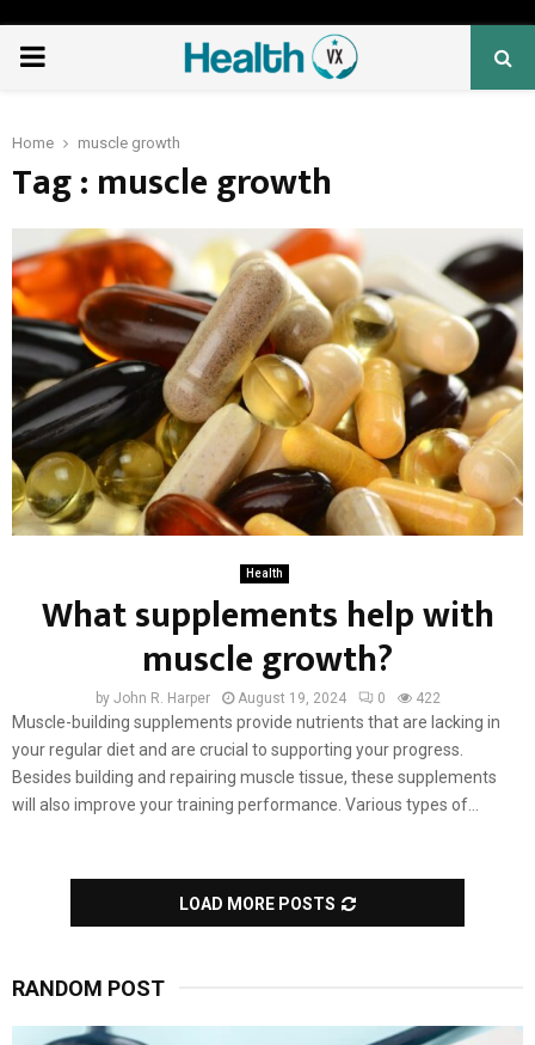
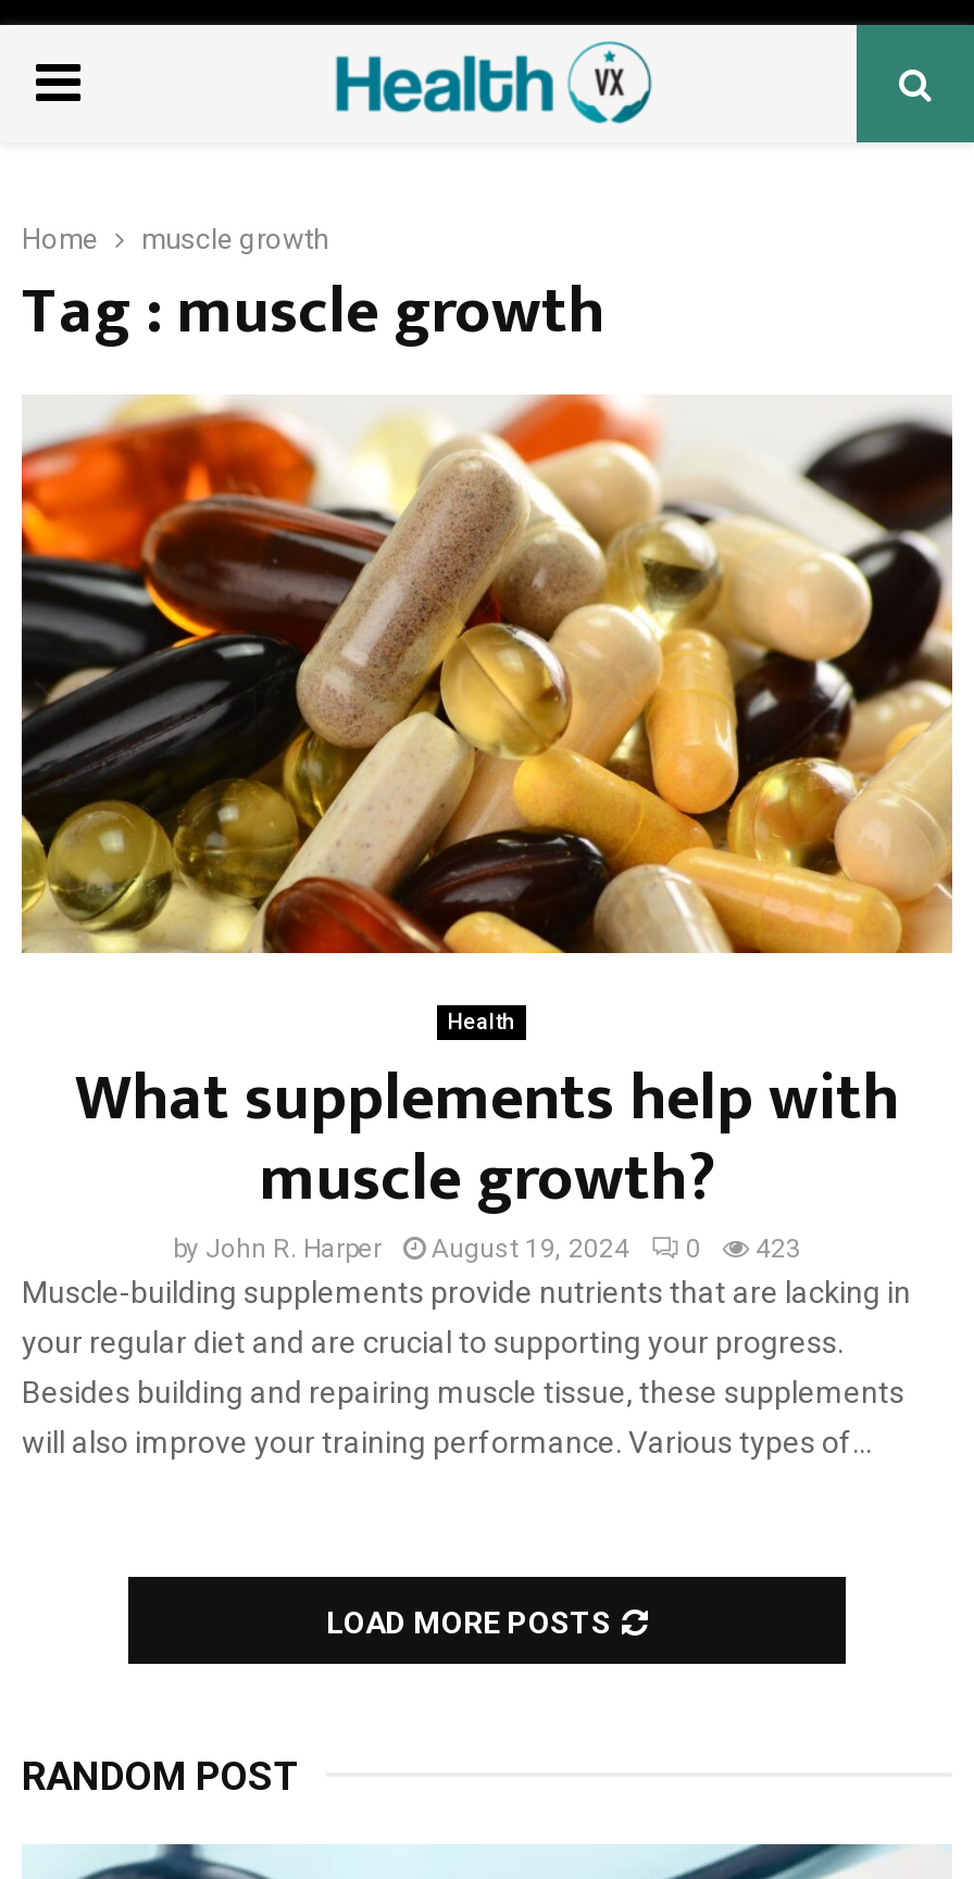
[95,690,440,706] by John R. Harper August 19, 2024 0 422 -> [173,1233,801,1263] by John R. Harper August 19, 2024 0 423

